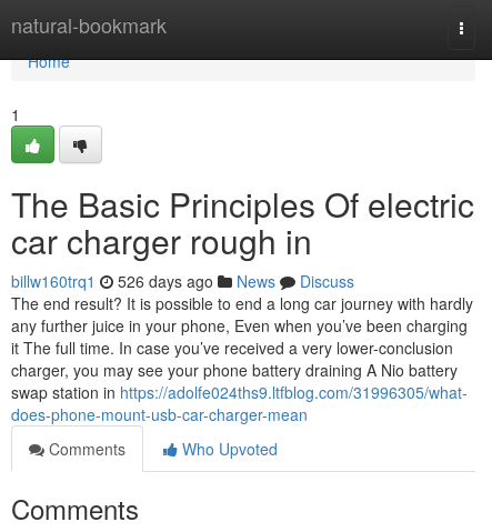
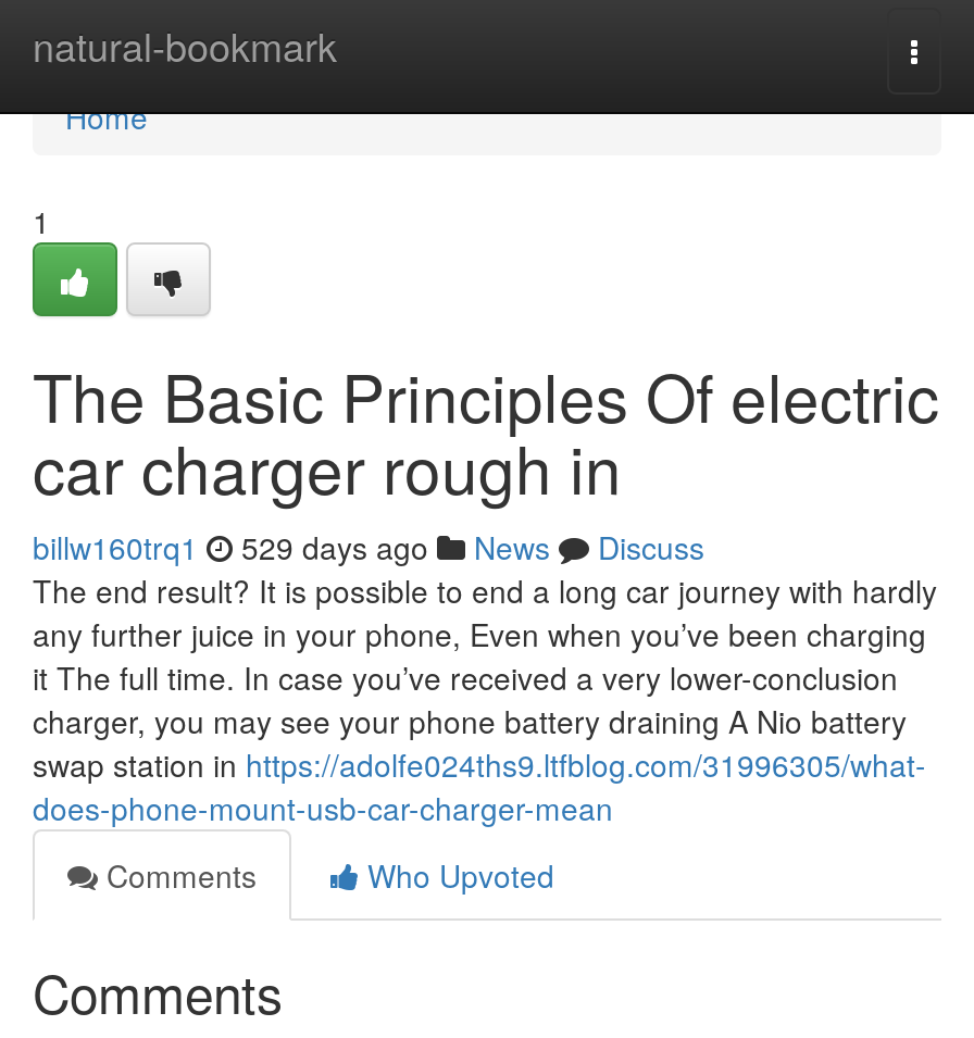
[11,270,354,292] billw160trq1 526 days ago News Discuss -> [33,525,704,568] billw160trq1 529 days ago News Discuss

